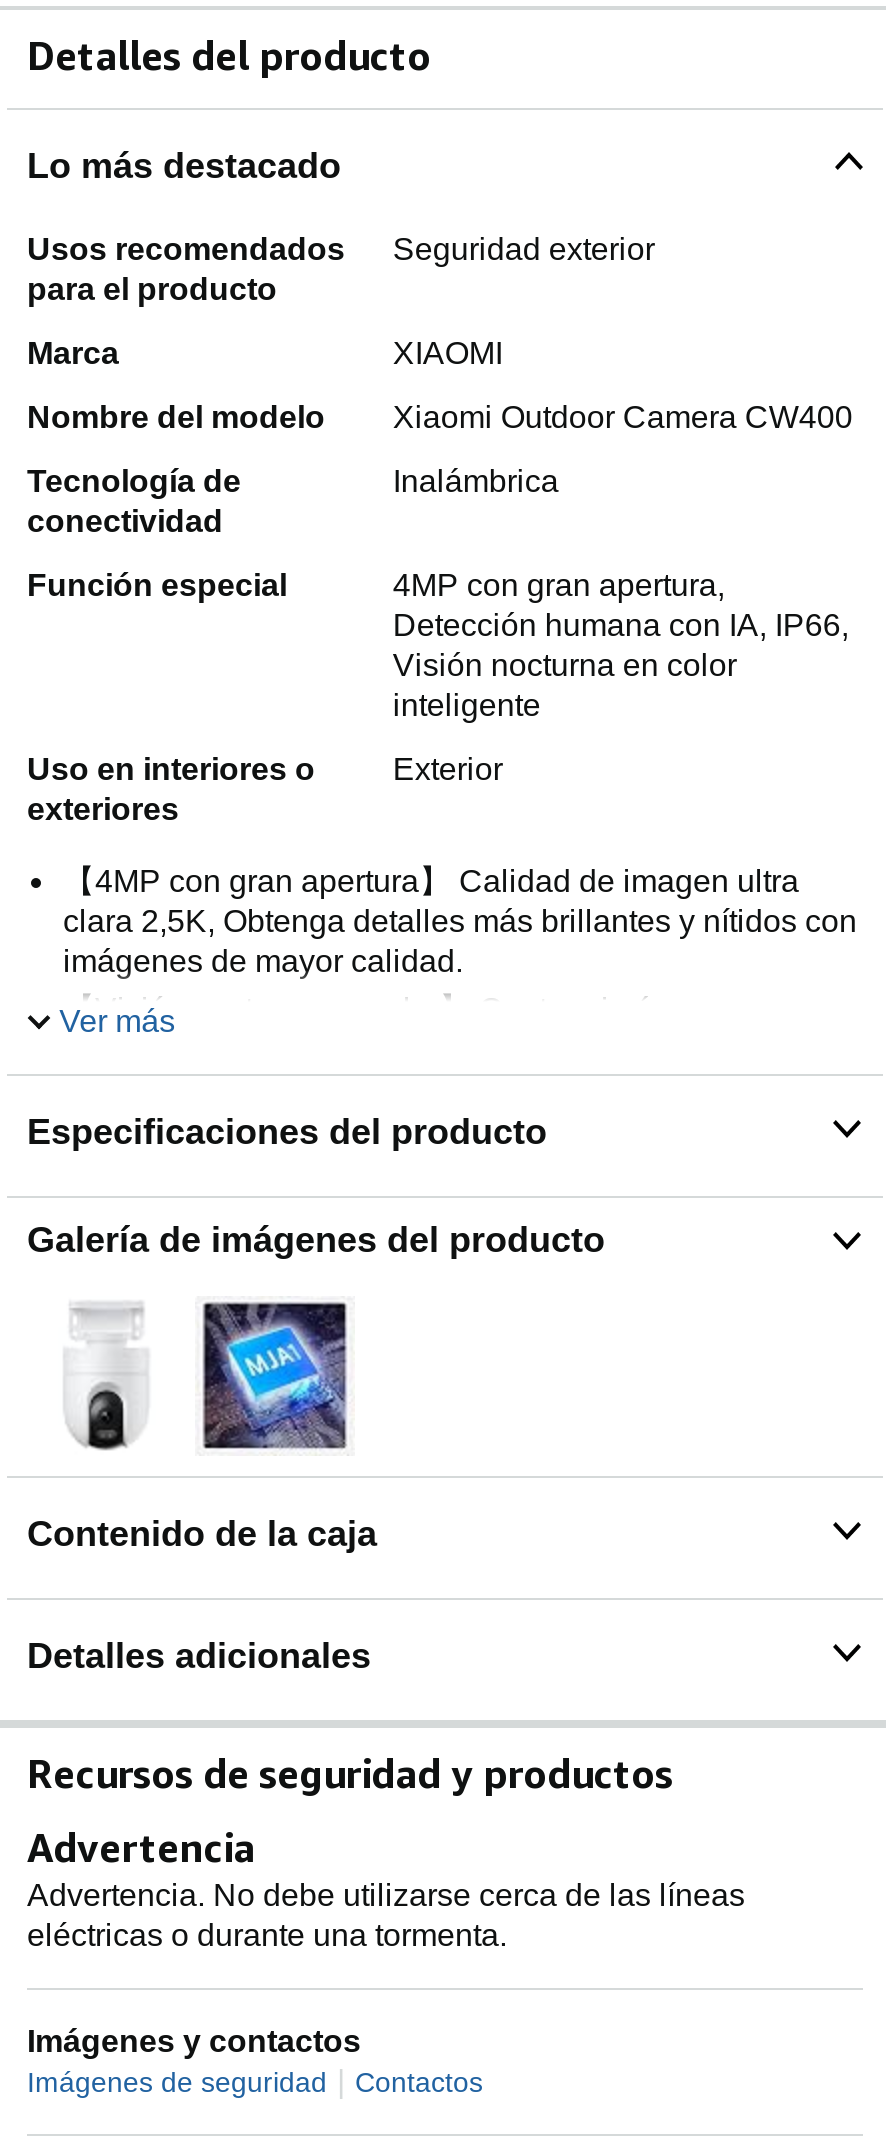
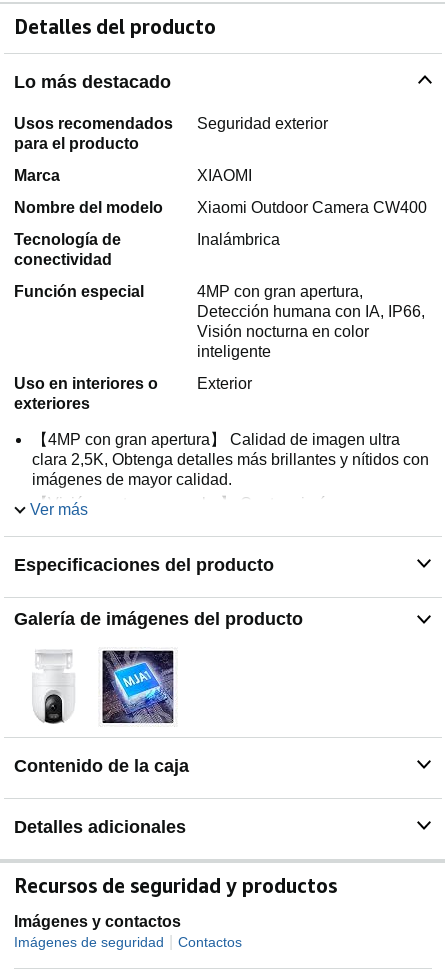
[27,1825,745,1953] Advertencia | Advertencia. No debe utilizarse cerca de las líneas | eléctricas o durante una tormenta. -> none

